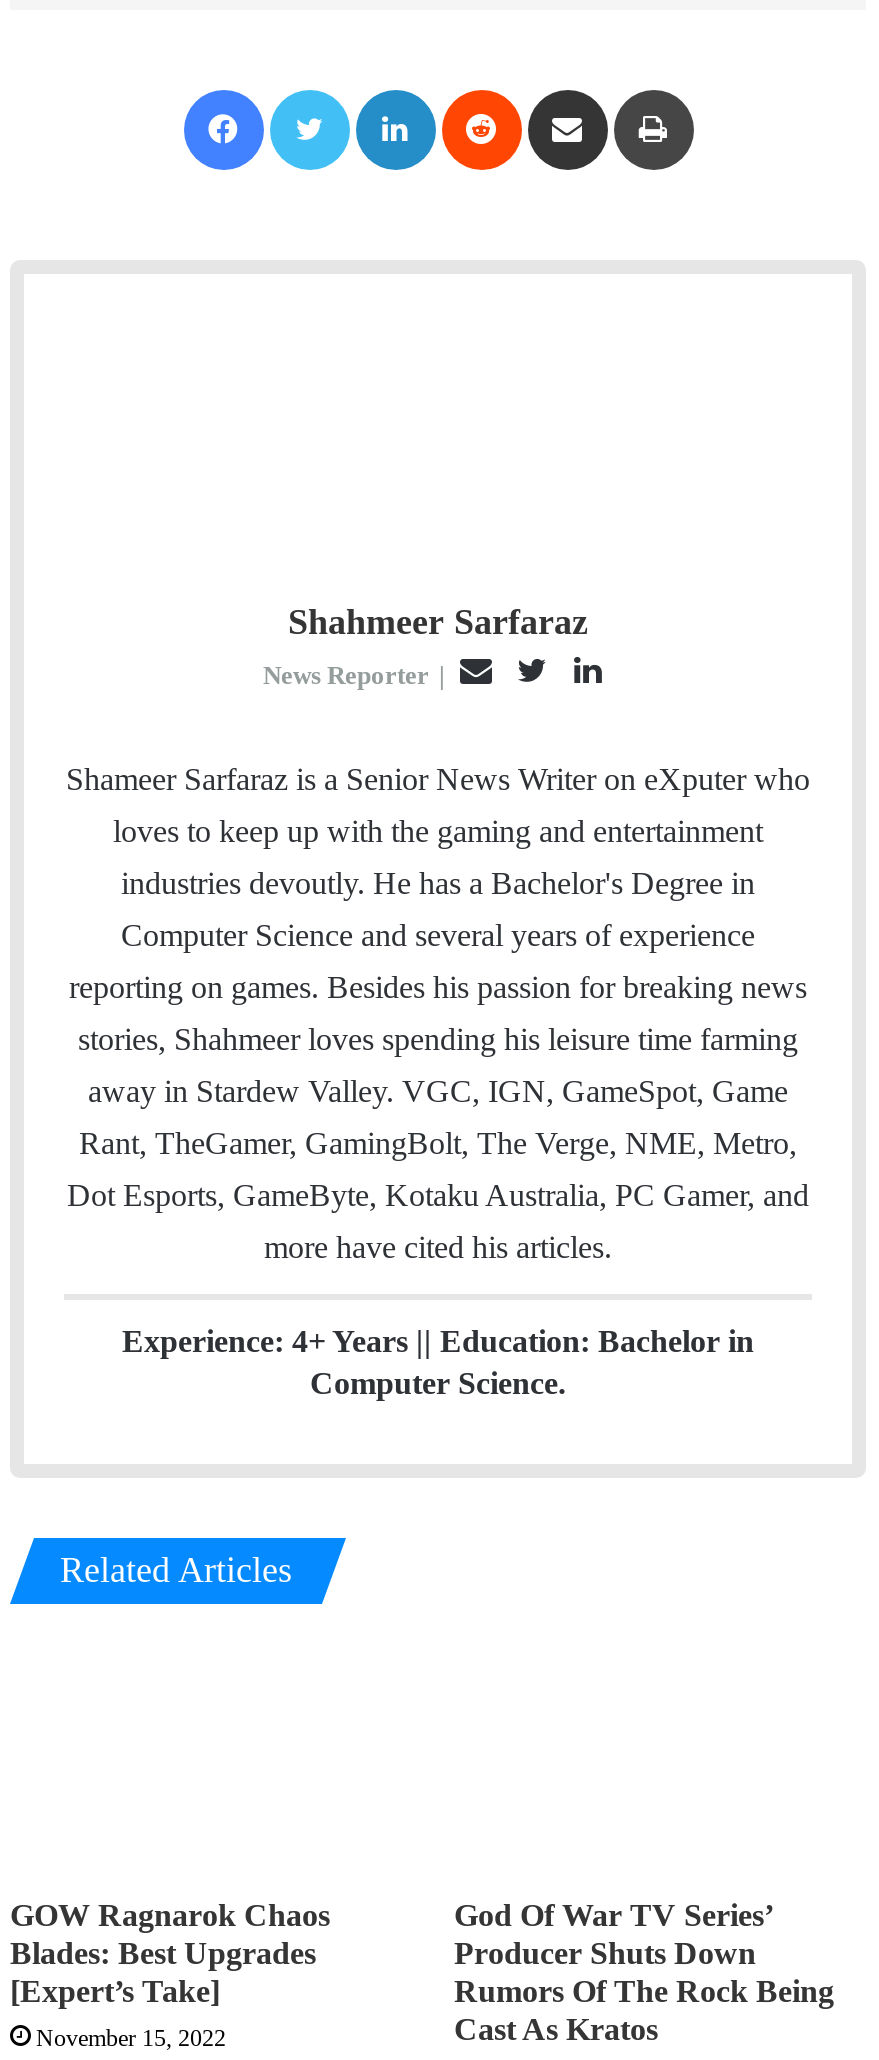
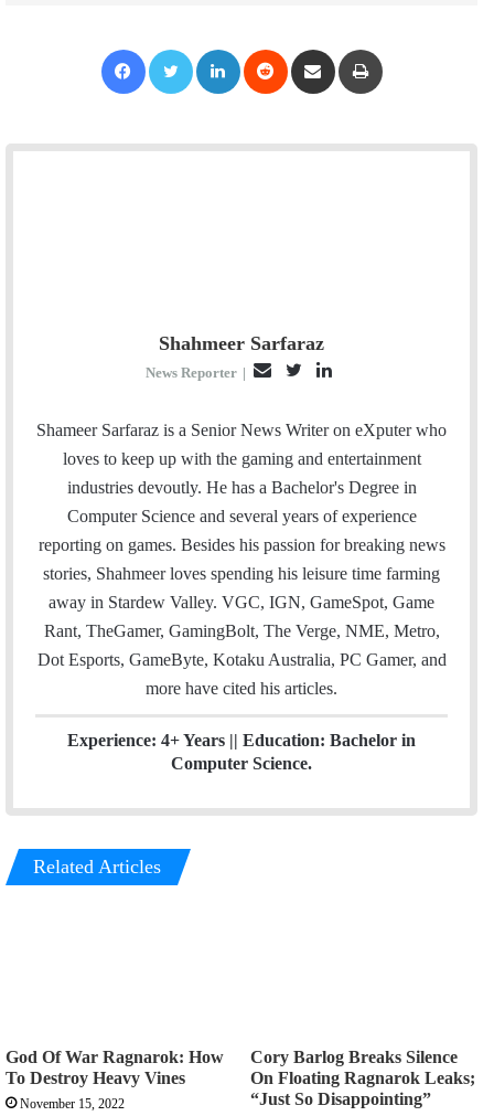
[10,1899,330,2009] GOW Ragnarok Chaos | Blades: Best Upgrades | [Expert’s Take] -> [6,1048,224,1088] God Of War Ragnarok: How | To Destroy Heavy Vines
[454,1899,834,2047] God Of War TV Series’ | Producer Shuts Down | Rumors Of The Rock Being | Cast As Kratos -> [250,1048,475,1109] Cory Barlog Breaks Silence | On Floating Ragnarok Leaks; | “Just So Disappointing”

